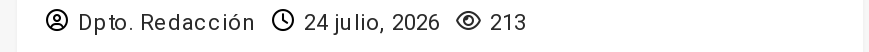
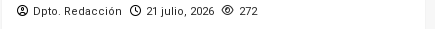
[304,10,526,36] 24 julio, 2026 | 213 -> [145,5,256,18] 21 julio, 2026 | 272

